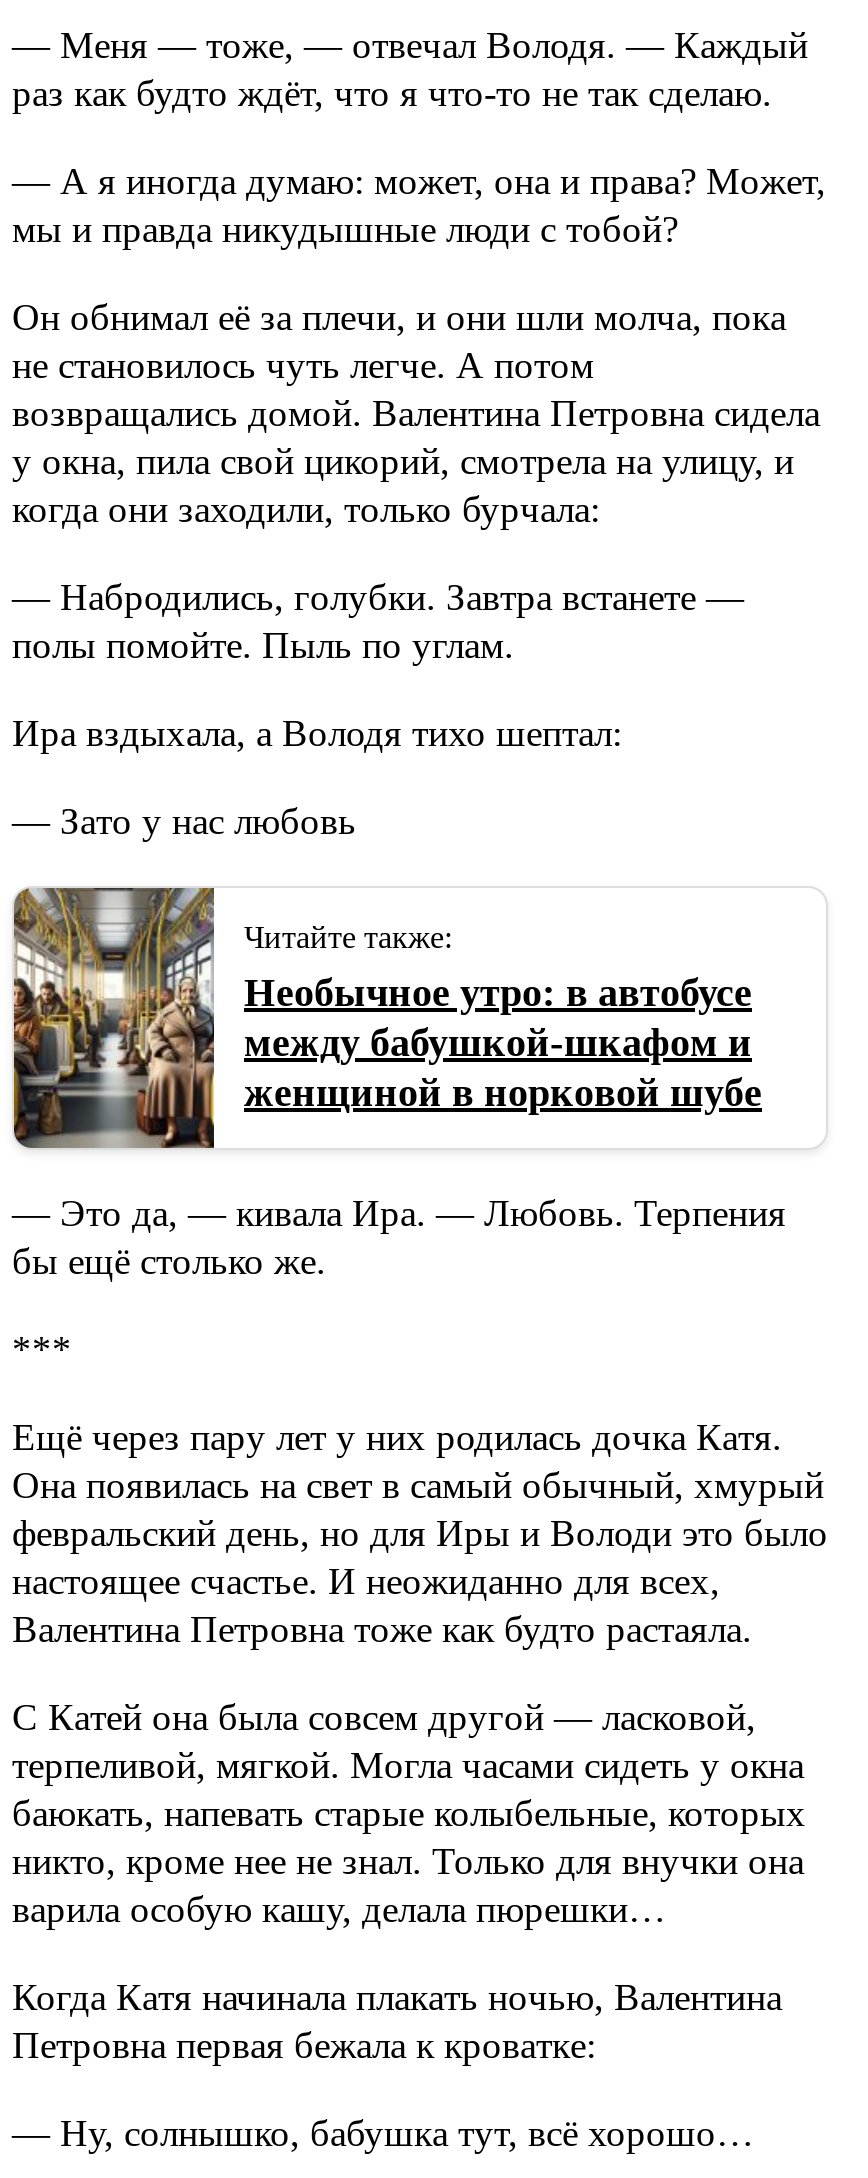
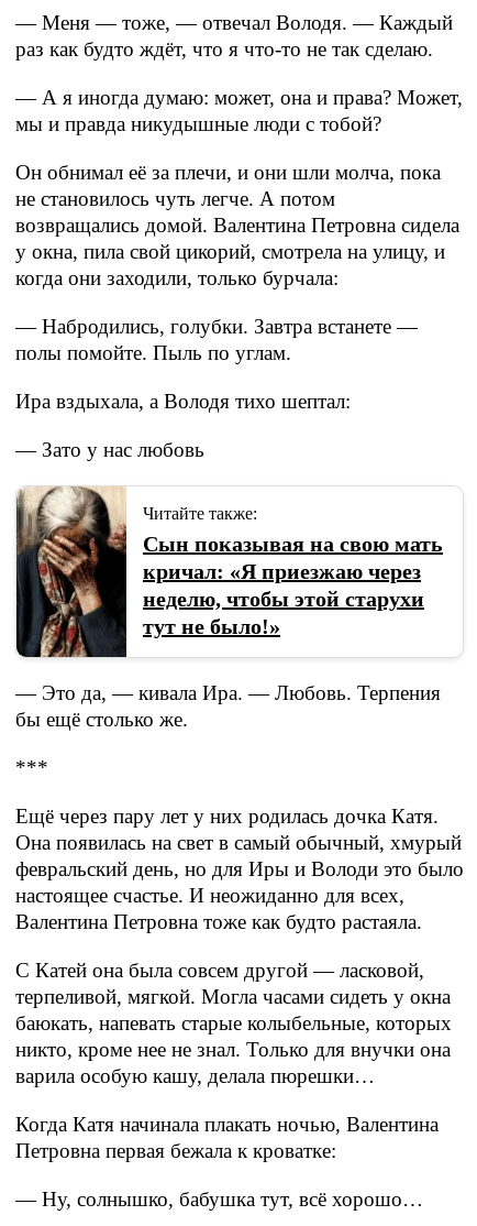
[12,886,762,1150] [image] | Необычное утро: в автобусе | между бабушкой-шкафом и | женщиной в норковой шубе -> [15,486,443,658] [image] | Сын показывая на свою мать | кричал: «Я приезжаю через | неделю, чтобы этой старухи | тут не было!»

